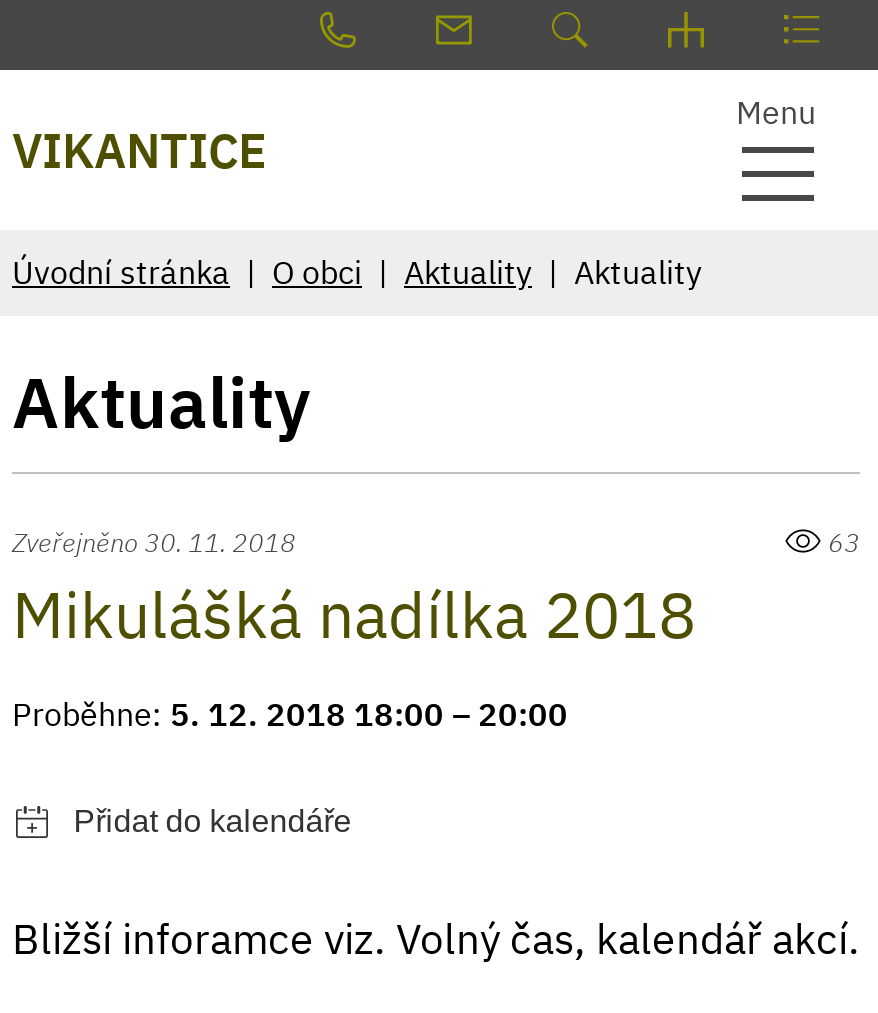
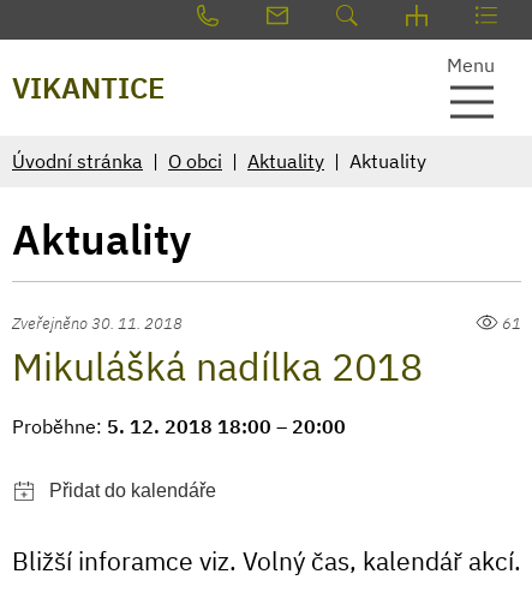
[822,526,860,560] 63 -> [498,313,521,334] 61

